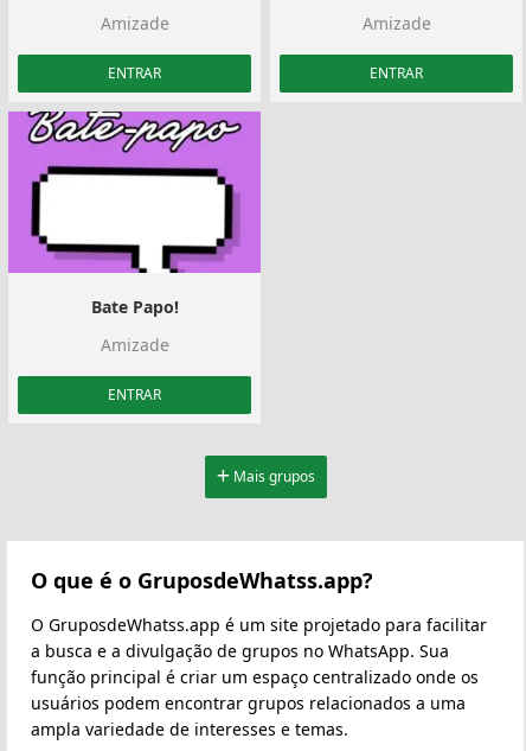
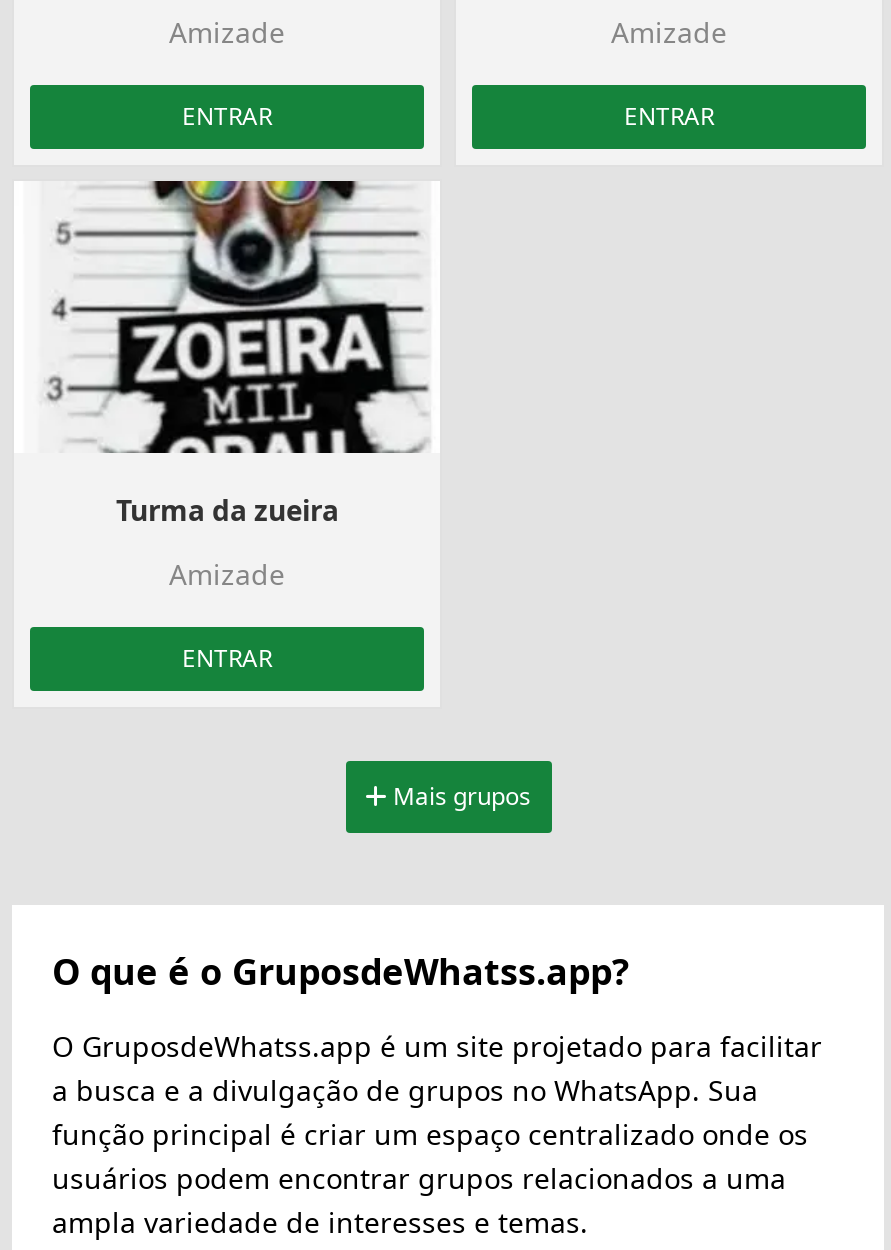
[7,110,262,318] [image] | Bate Papo! -> [14,179,440,529] [image] | Turma da zueira

